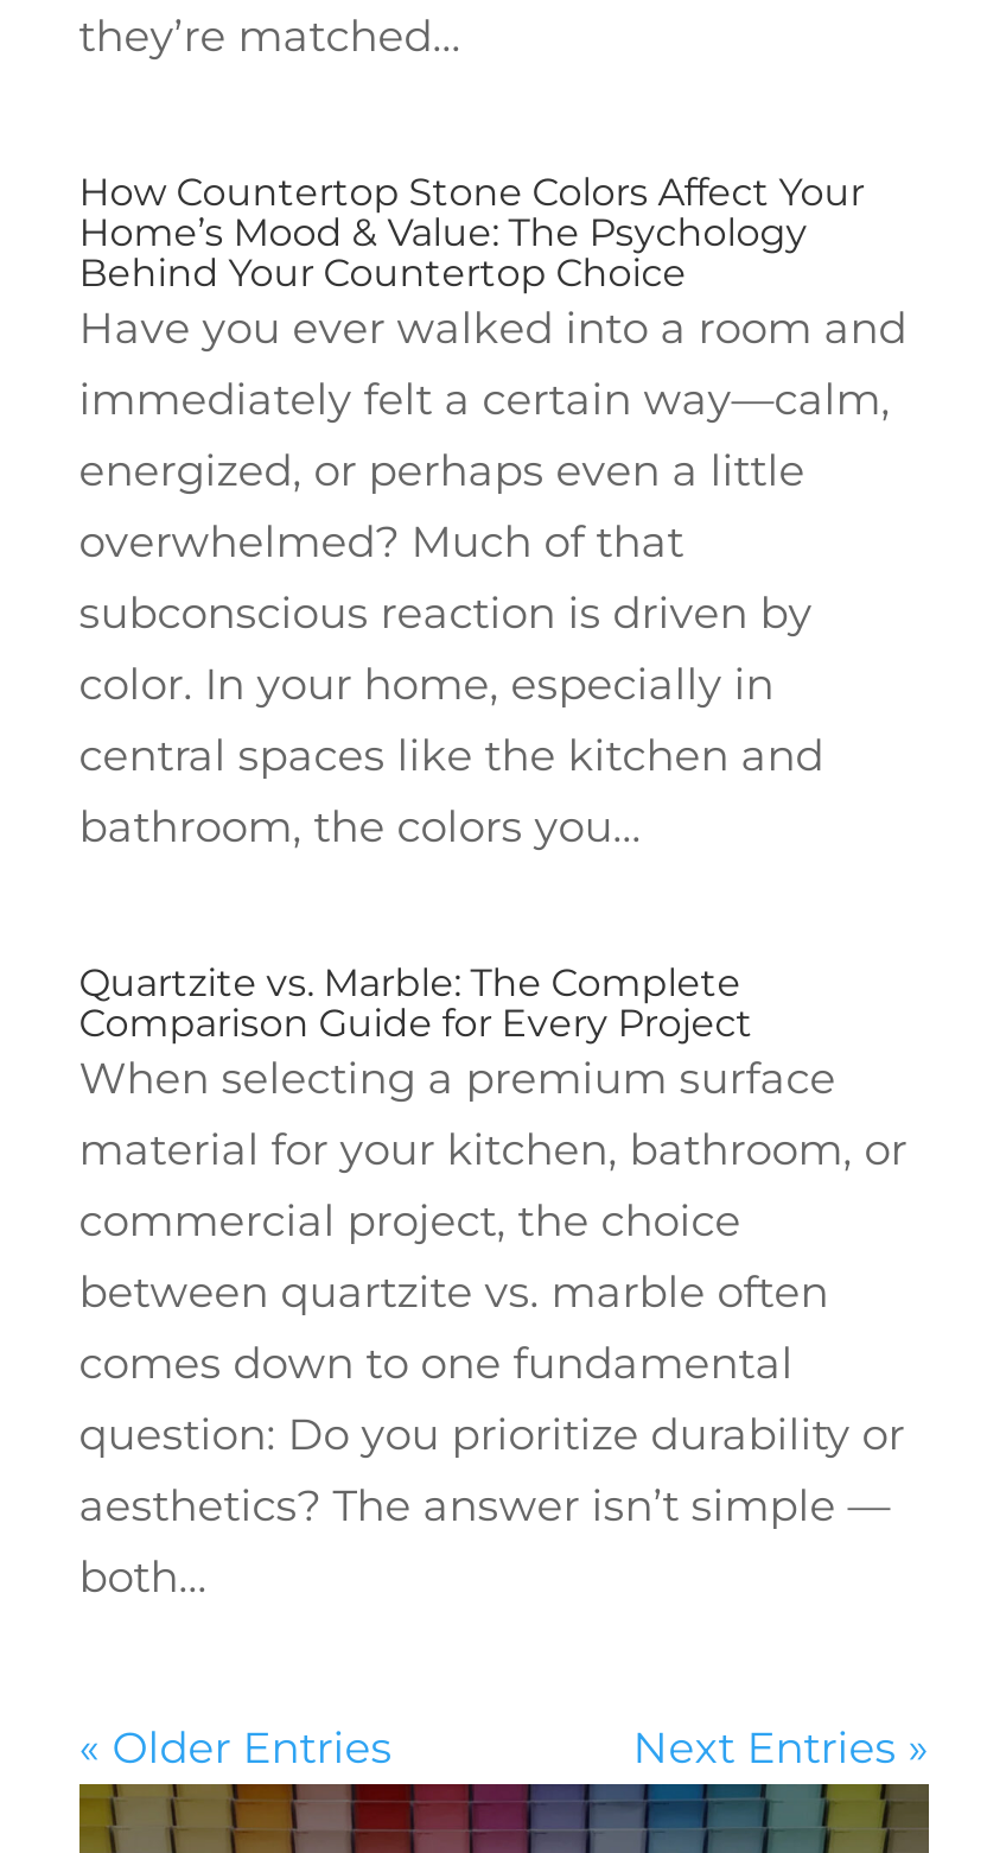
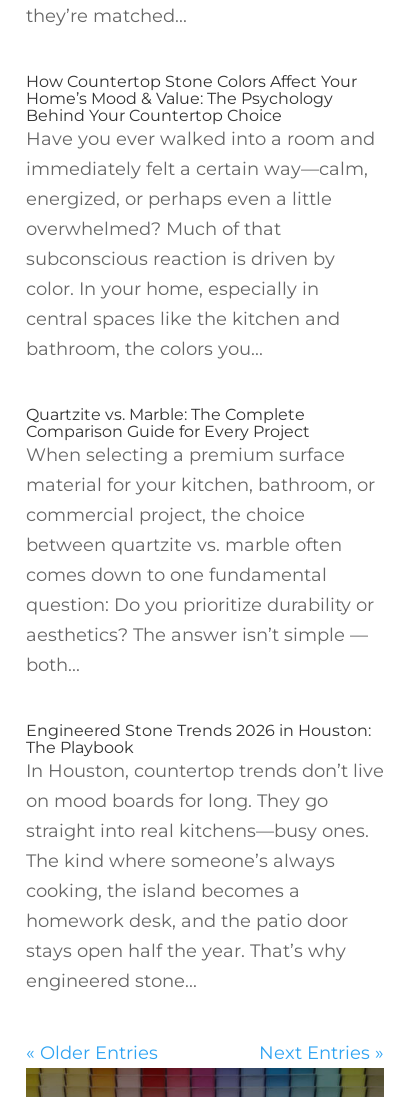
none -> [26,721,384,992] Engineered Stone Trends 2026 in Houston: | The Playbook | In Houston, countertop trends don’t live | on mood boards for long. They go | straight into real kitchens—busy ones. | The kind where someone’s always | cooking, the island becomes a | homework desk, and the patio door | stays open half the year. That’s why | engineered stone...

